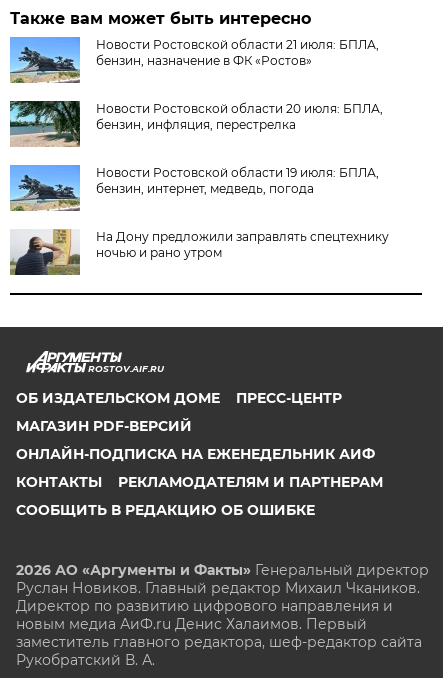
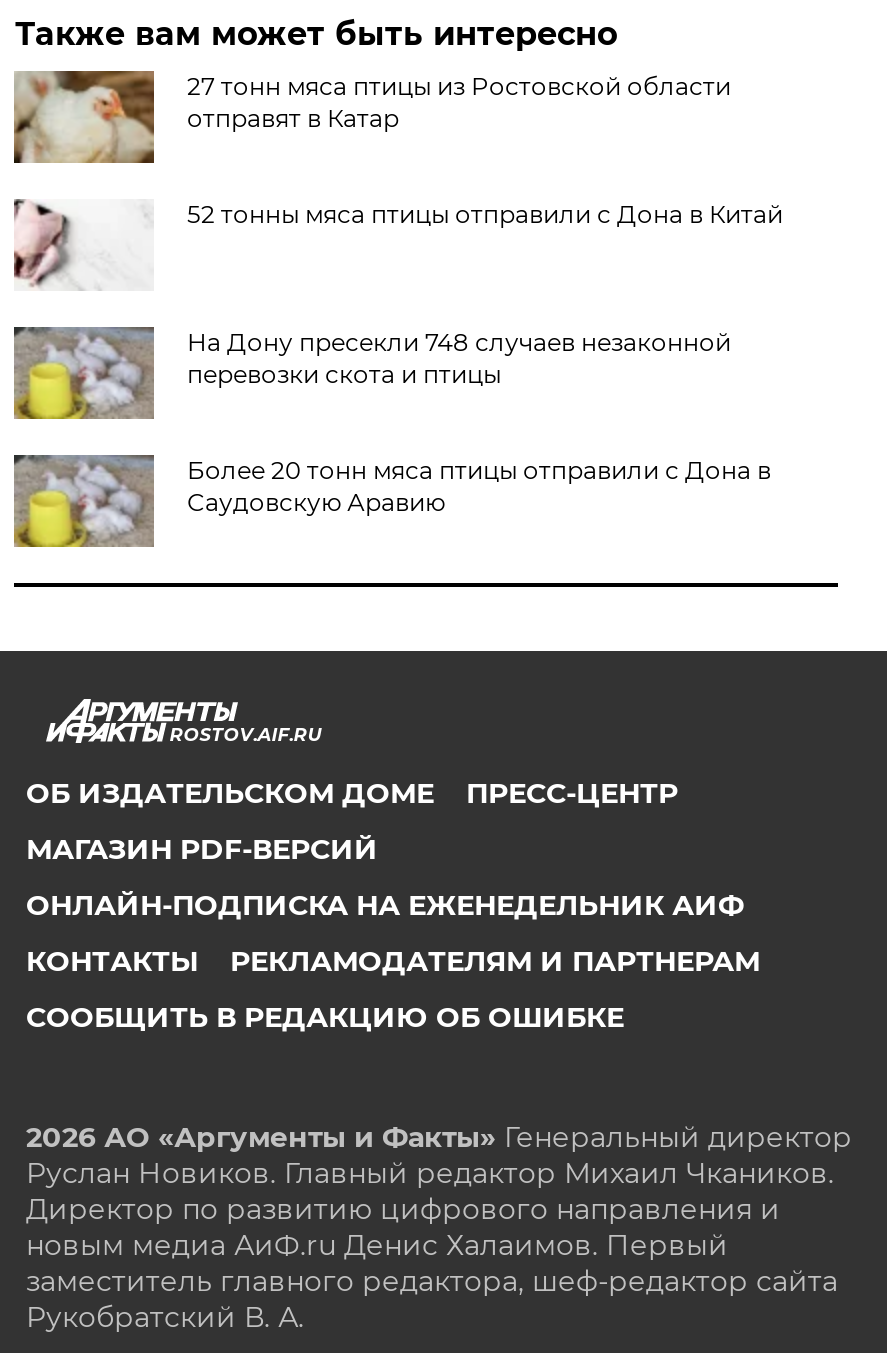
[9,36,379,83] [image] | Новости Ростовской области 21 июля: БПЛА, | бензин, назначение в ФК «Ростов» -> [12,69,731,163] [image] | 27 тонн мяса птицы из Ростовской области | отправят в Катар
[9,100,383,148] [image] | Новости Ростовской области 20 июля: БПЛА, | бензин, инфляция, перестрелка -> [12,199,783,291] [image] | 52 тонны мяса птицы отправили с Дона в Китай
[9,164,379,211] [image] | Новости Ростовской области 19 июля: БПЛА, | бензин, интернет, медведь, погода -> [12,325,731,421] [image] | На Дону пресекли 748 случаев незаконной | перевозки скота и птицы
[10,228,389,276] [image] | На Дону предложили заправлять спецтехнику | ночью и рано утром -> [12,453,771,549] [image] | Более 20 тонн мяса птицы отправили с Дона в | Саудовскую Аравию

